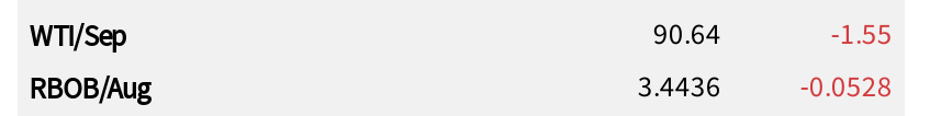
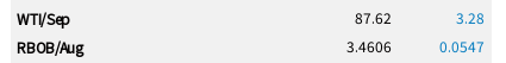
[653,13,721,51] 90.64 -> [355,7,392,27] 87.62
[831,13,892,51] -1.55 -> [456,7,485,27] 3.28
[638,66,721,103] 3.4436 -> [347,36,392,56] 3.4606
[800,66,892,103] -0.0528 -> [440,36,485,56] 0.0547

